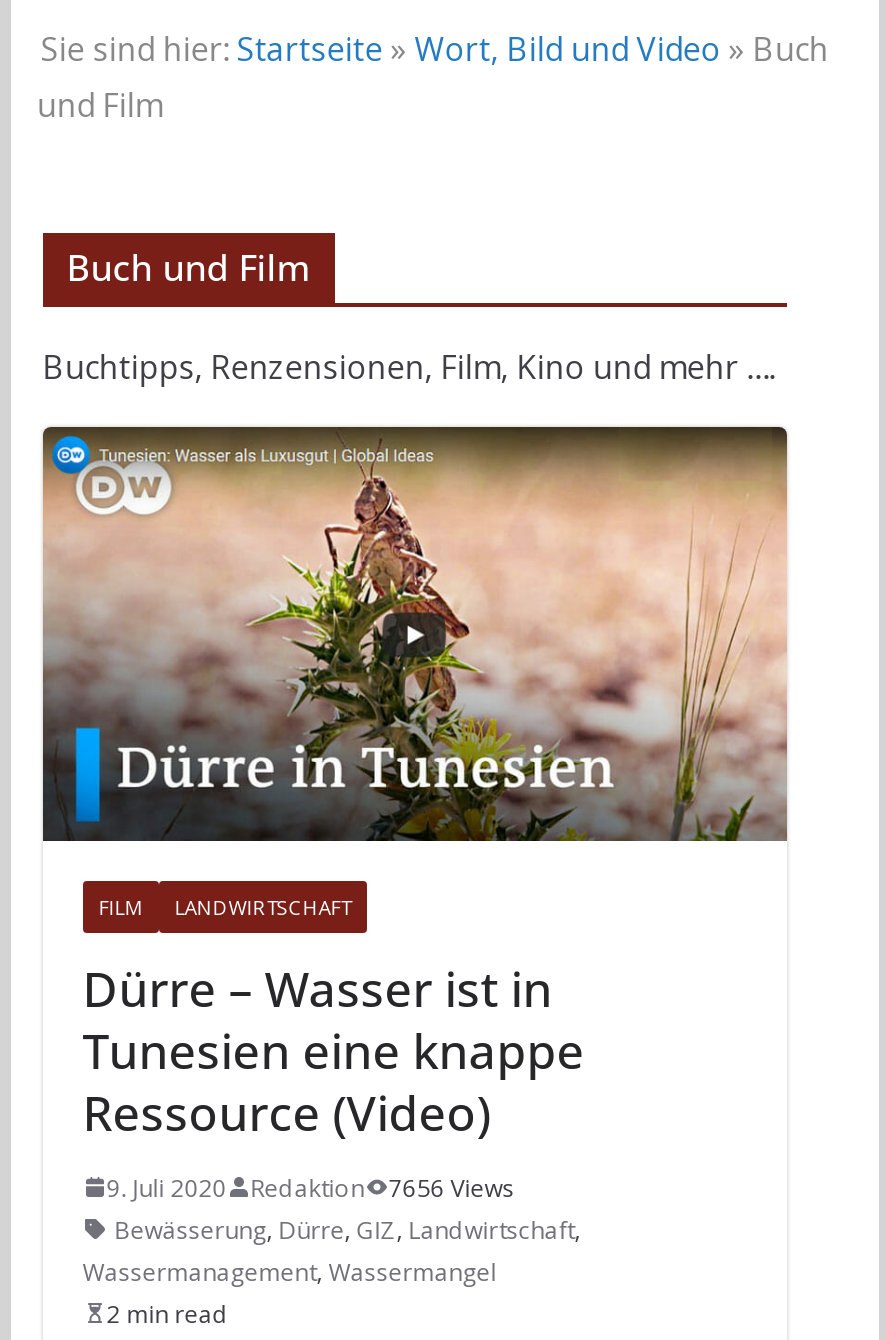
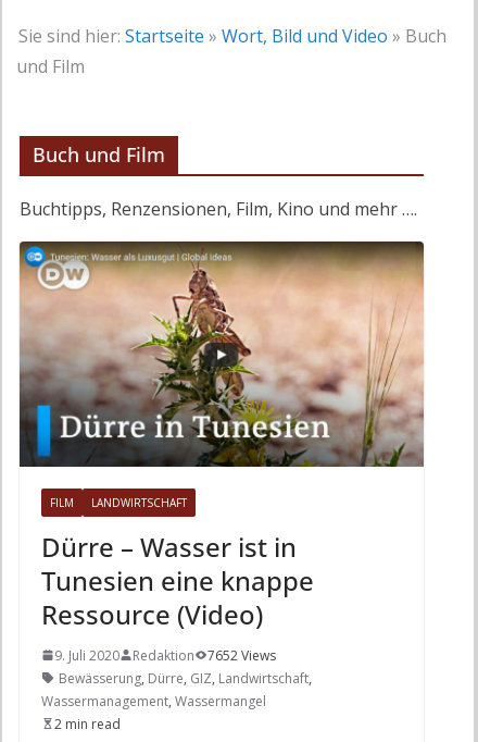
[106,1171,514,1205] 9. Juli 2020 Redaktion 7656 Views -> [54,646,276,664] 9. Juli 2020 Redaktion 7652 Views

